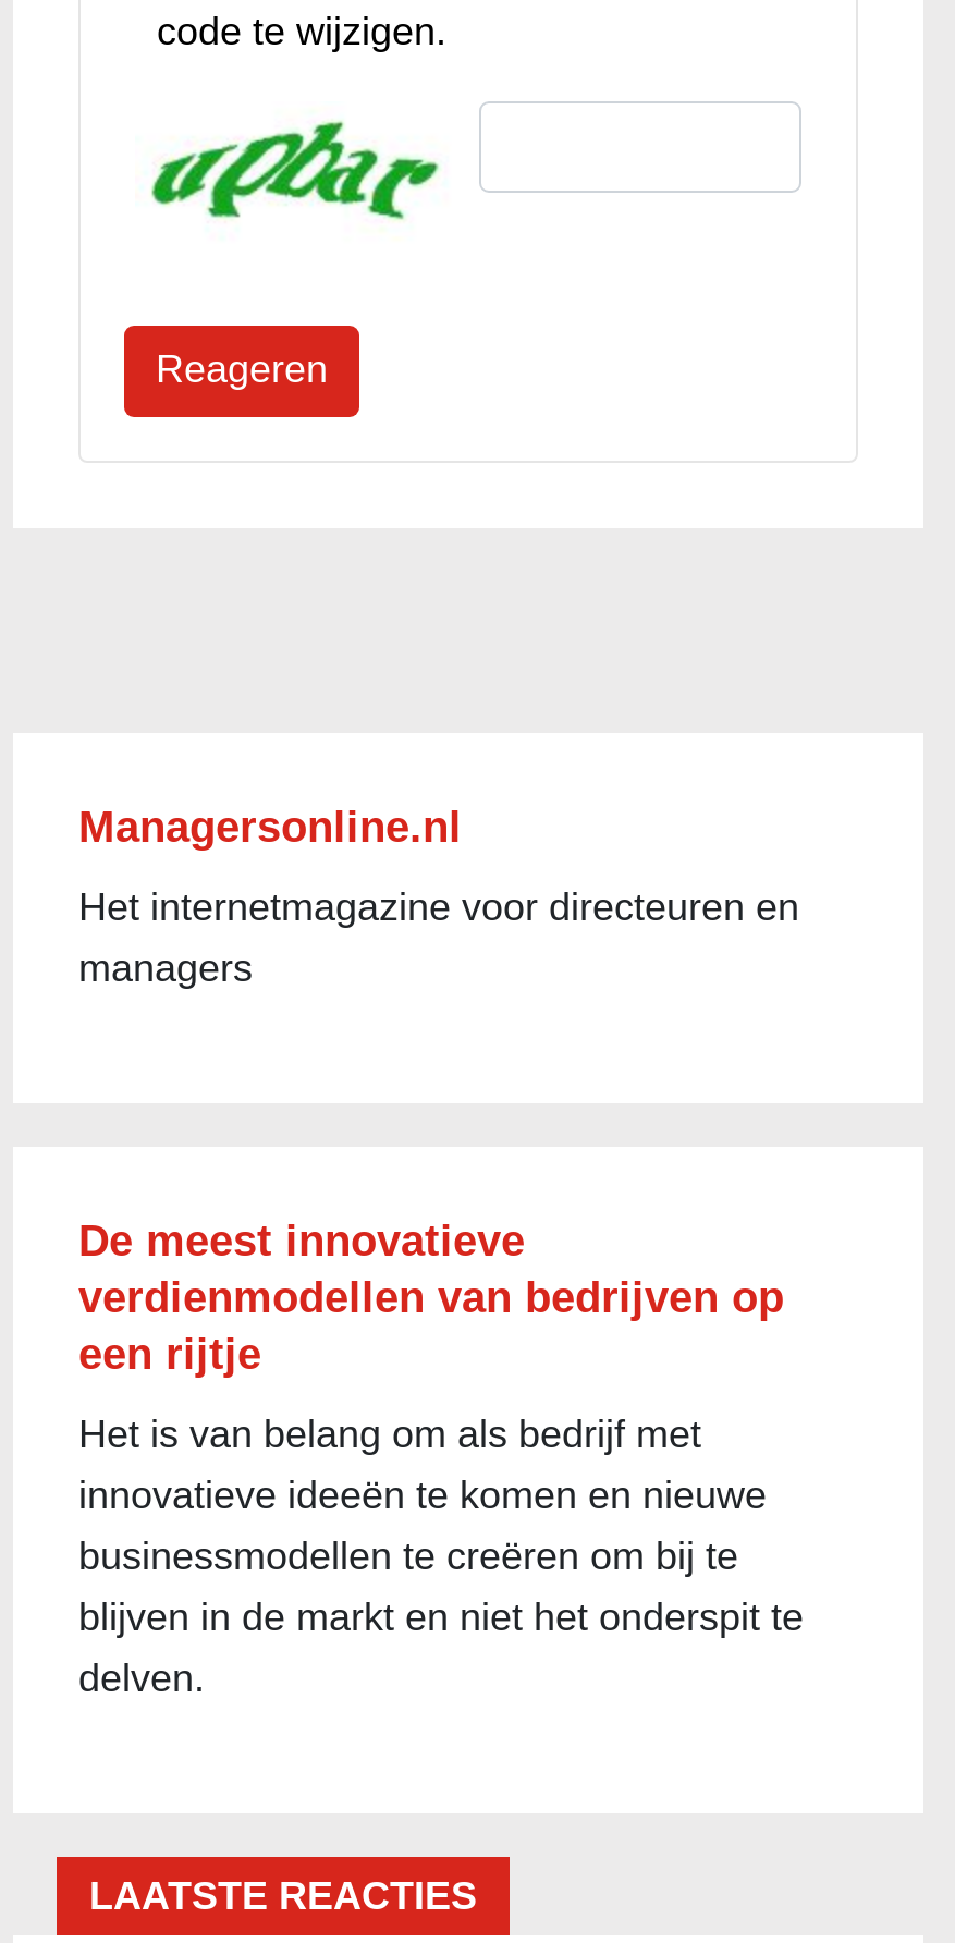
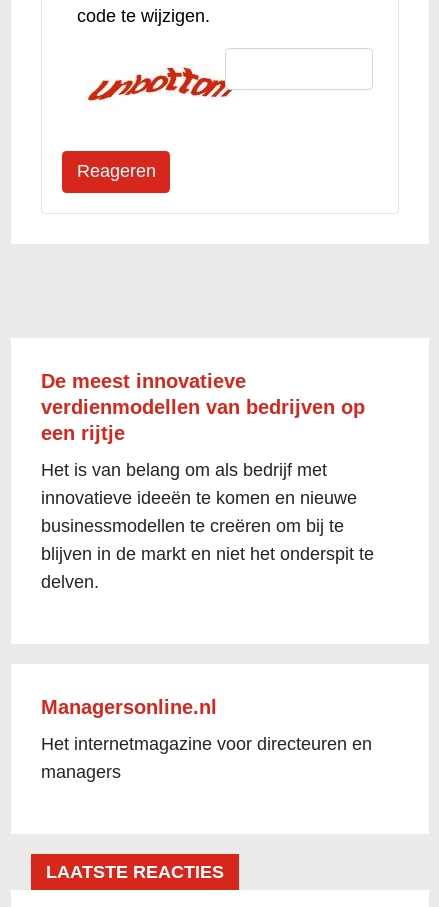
[150,119,440,221] [image] -> [87,67,232,101] [image]
moved [78,803,799,990] -> [41,696,372,782]: Managersonline.nl | Het internetmagazine voor directeuren en | managers
moved [78,1217,804,1701] -> [41,370,374,592]: De meest innovatieve | verdienmodellen van bedrijven op | een rijtje | Het is van belang om als bedrijf met | innovatieve ideeën te komen en nieuwe | businessmodellen te creëren om bij te | blijven in de markt en niet het onderspit te | delven.

